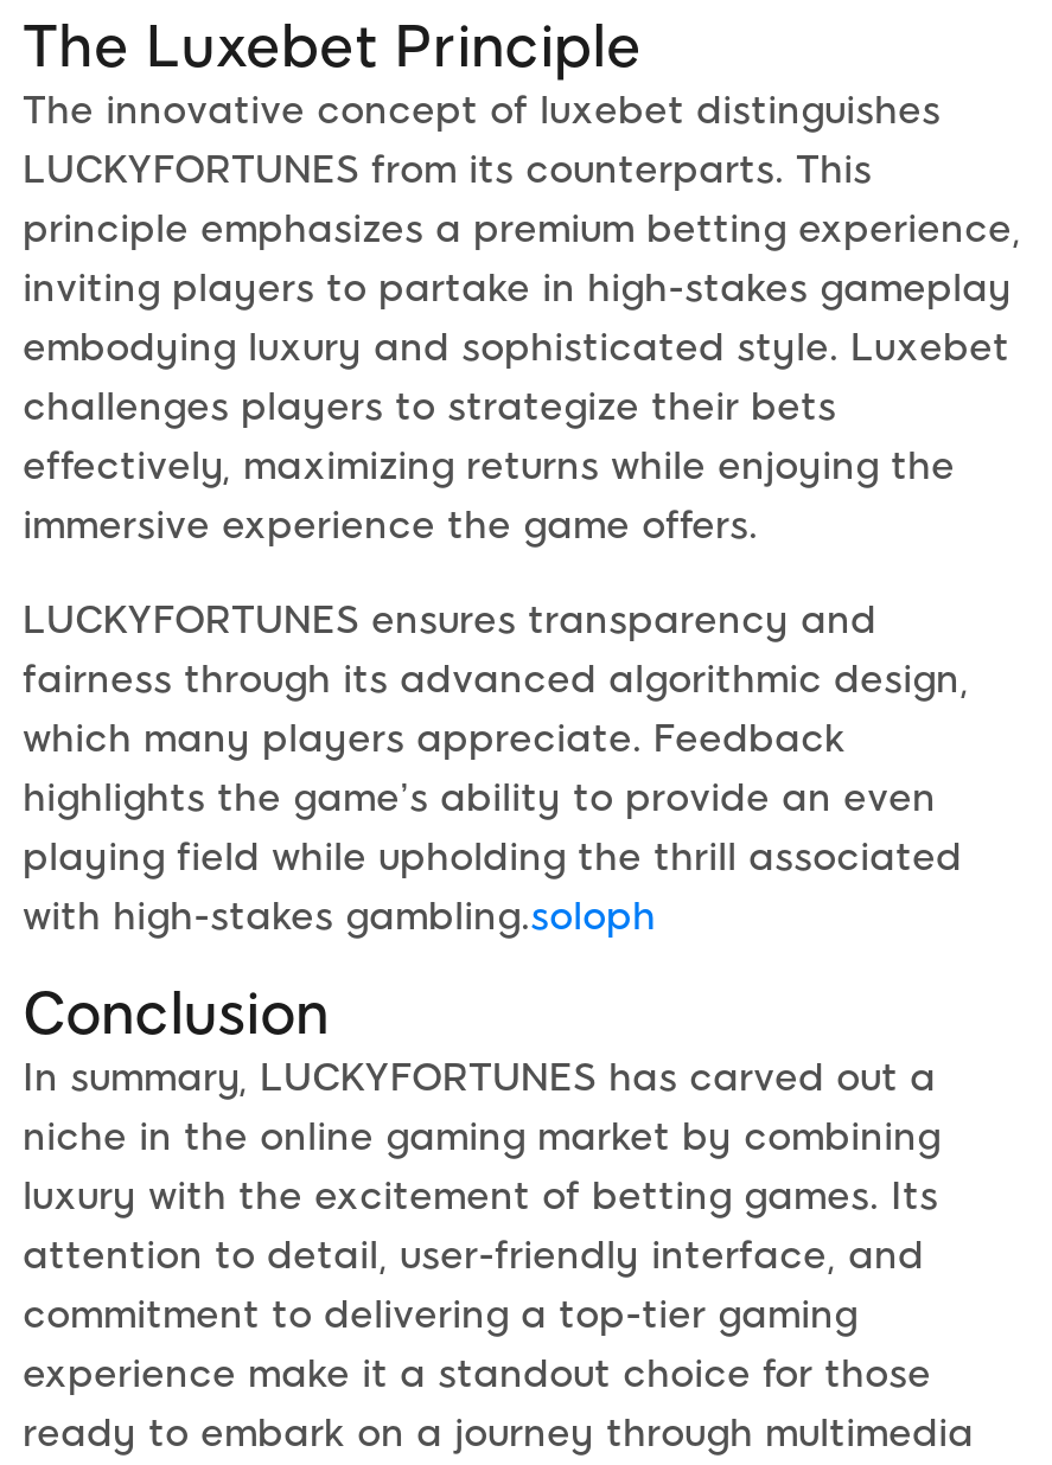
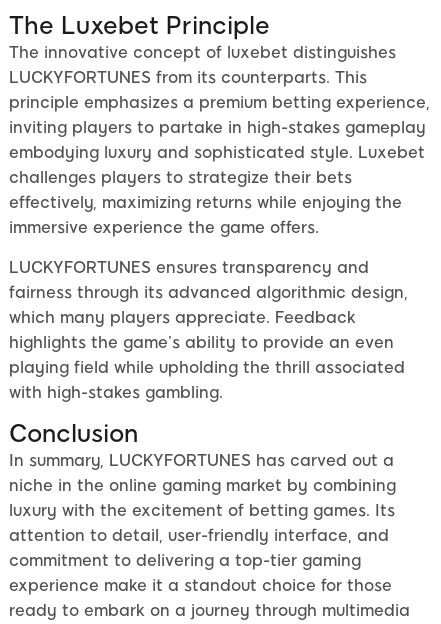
[23,894,656,939] with high-stakes gambling.soloph -> [9,383,223,402] with high-stakes gambling.

